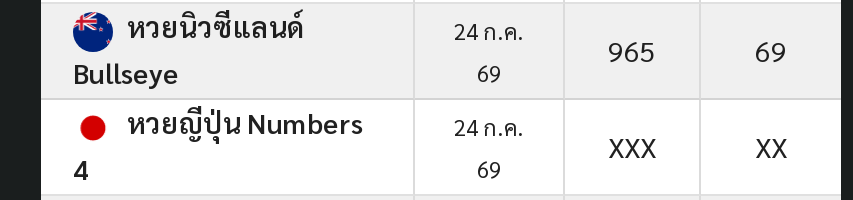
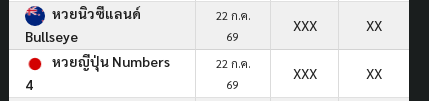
[454,16,524,46] 24 ก.ค. -> [215,8,250,23] 22 ก.ค.
[608,32,787,68] 965 | 69 -> [292,16,382,34] XXX | XX
[454,112,524,142] 24 ก.ค. -> [215,56,250,71] 22 ก.ค.

